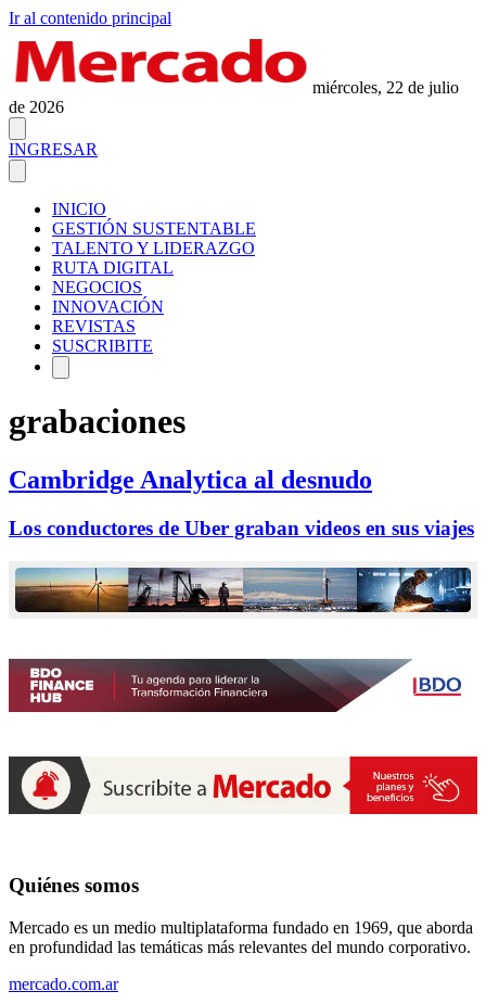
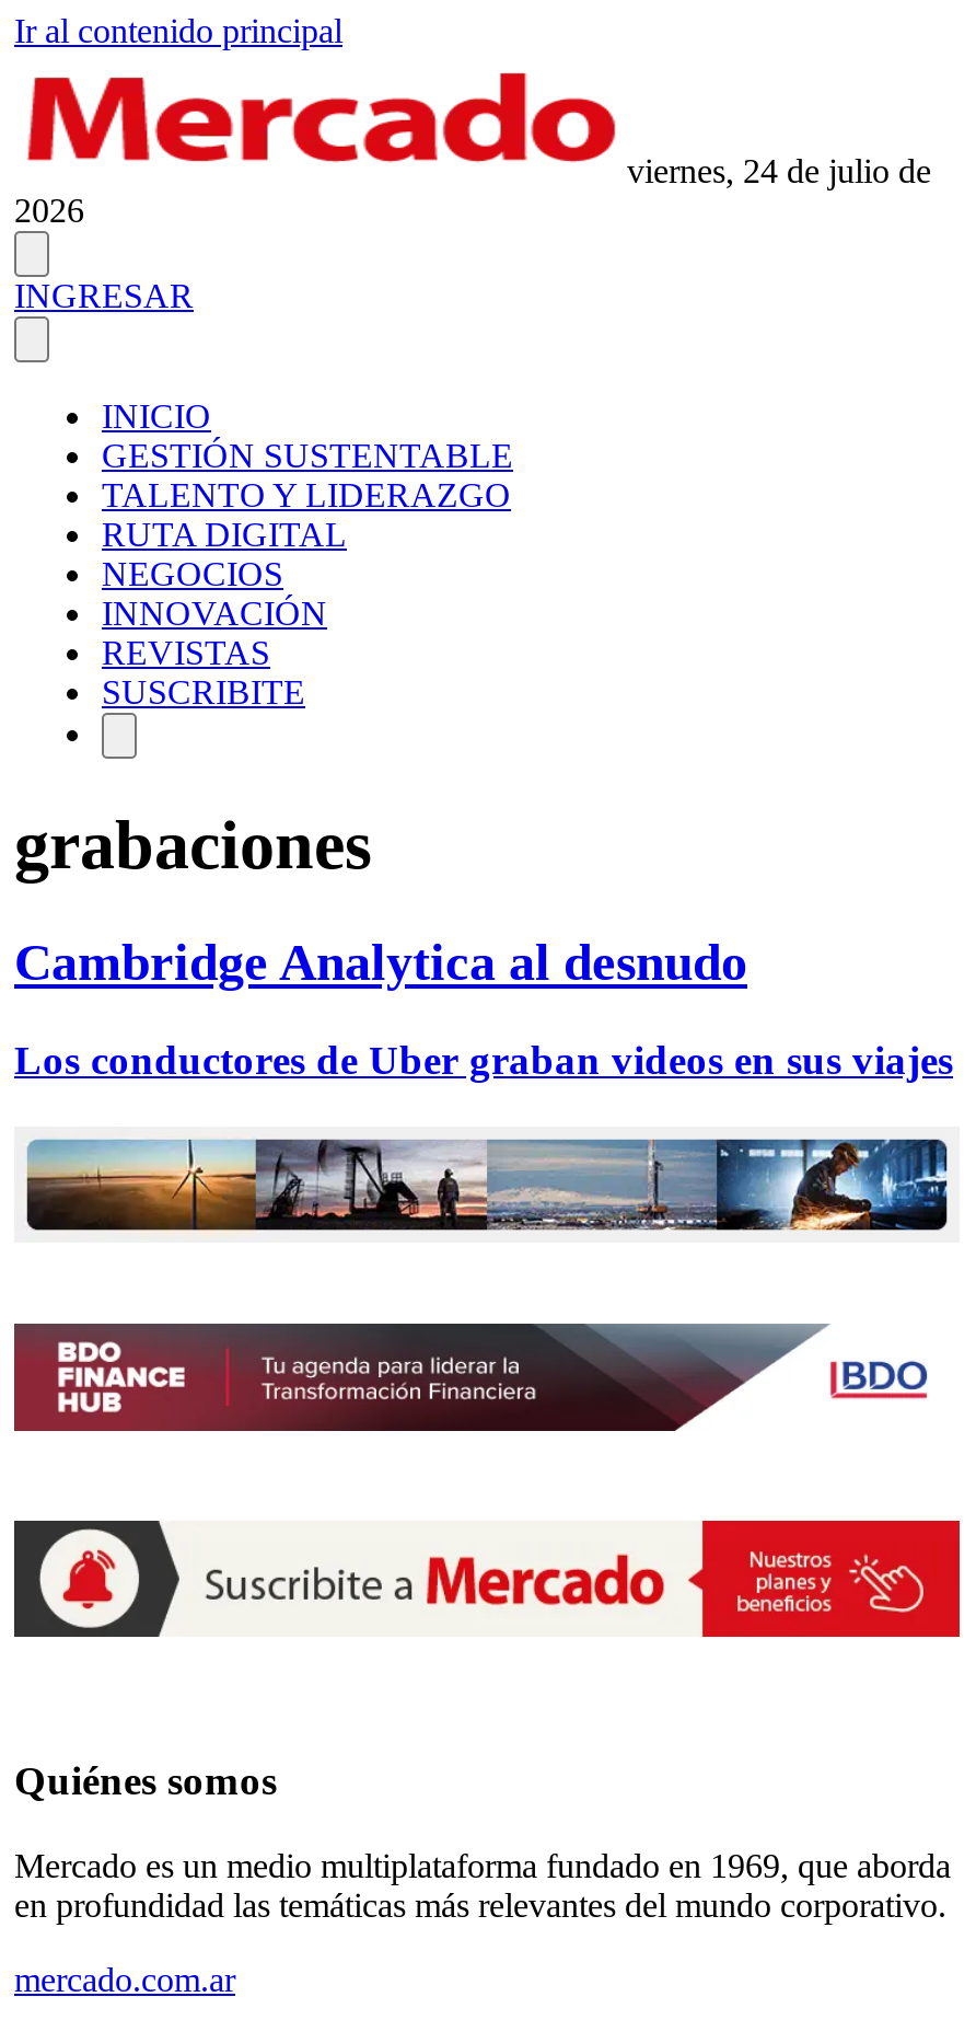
[9,78,459,116] miércoles, 22 de julio | de 2026 -> [14,152,931,229] viernes, 24 de julio de | 2026

